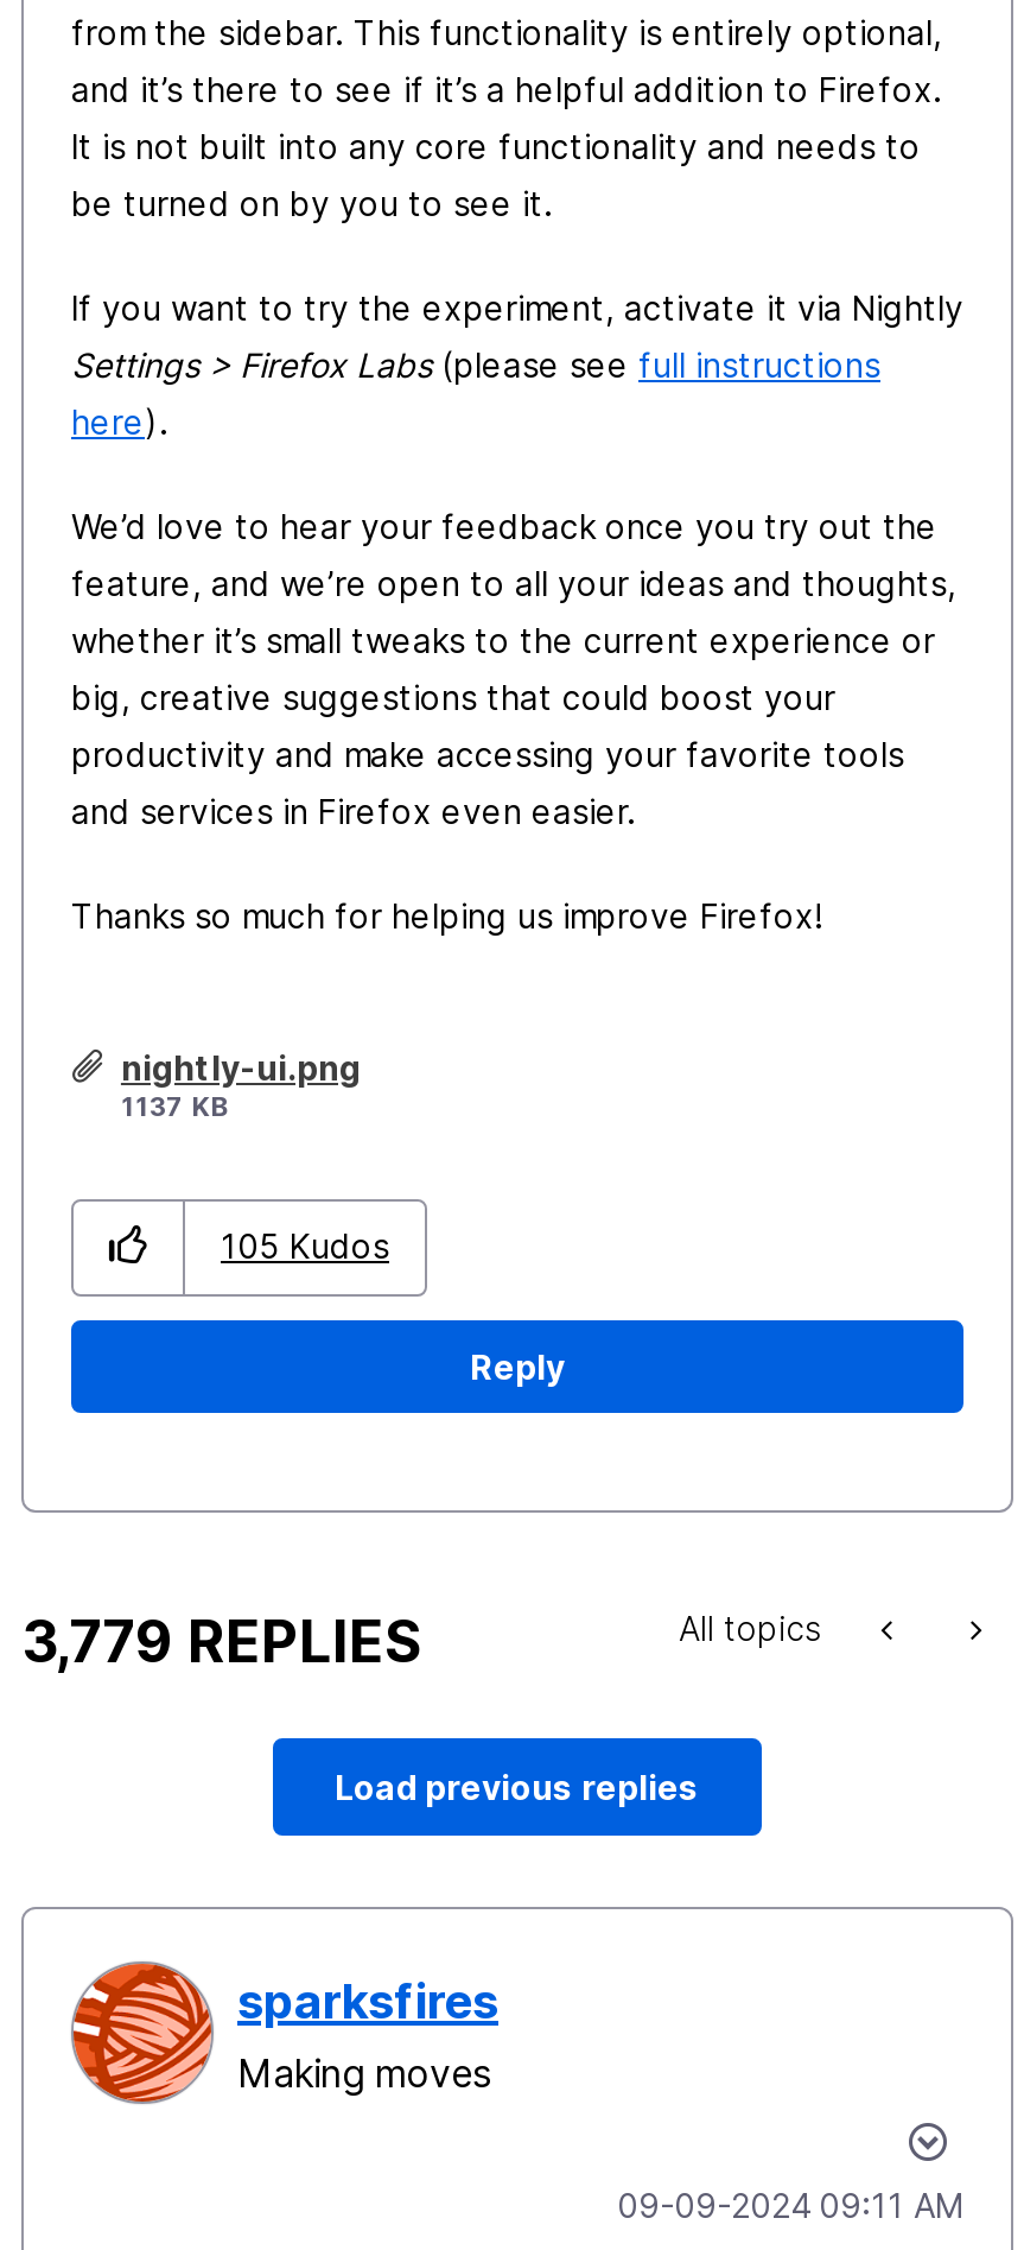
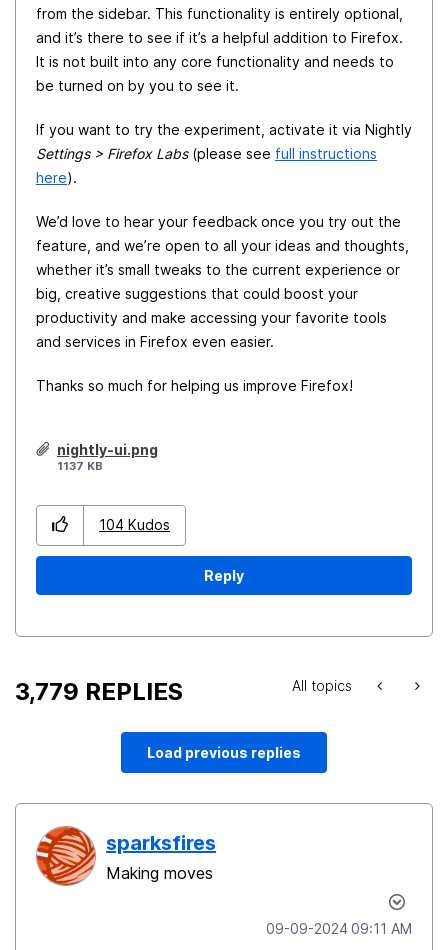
[221,1226,389,1266] 105 Kudos -> [99,516,170,533] 104 Kudos

